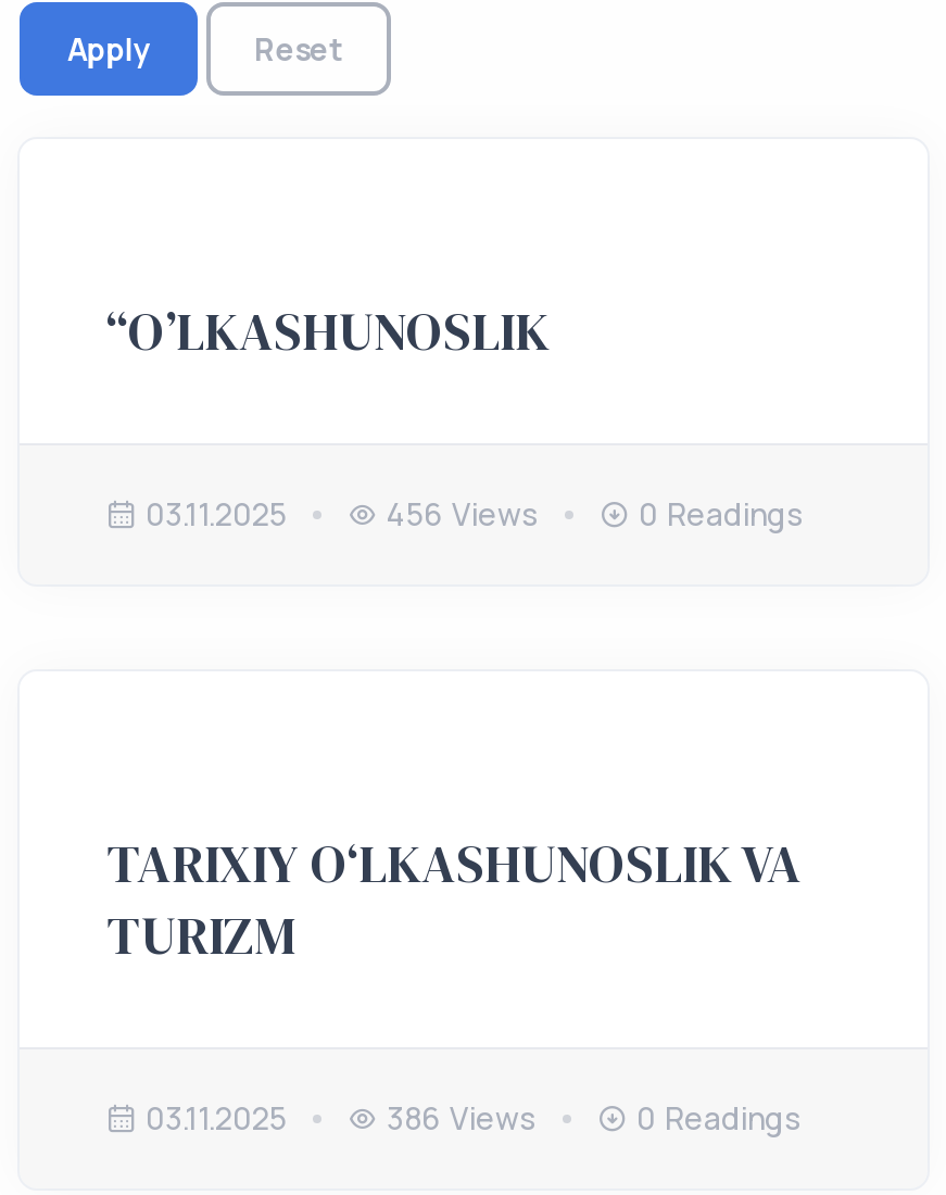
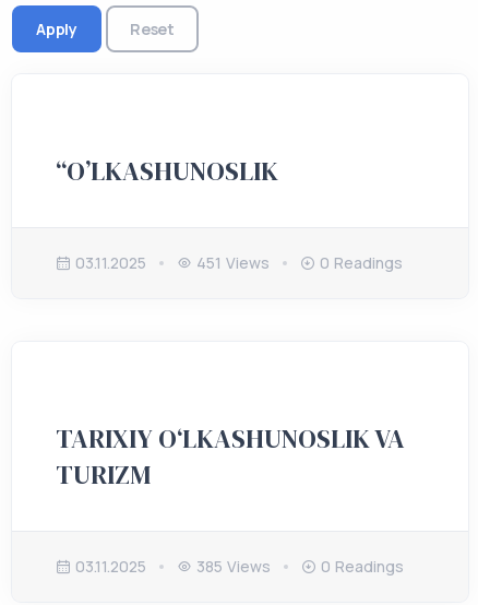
[387,493,539,534] 456 Views -> [196,252,270,273] 451 Views
[387,1097,537,1138] 386 Views -> [196,556,271,576] 385 Views

